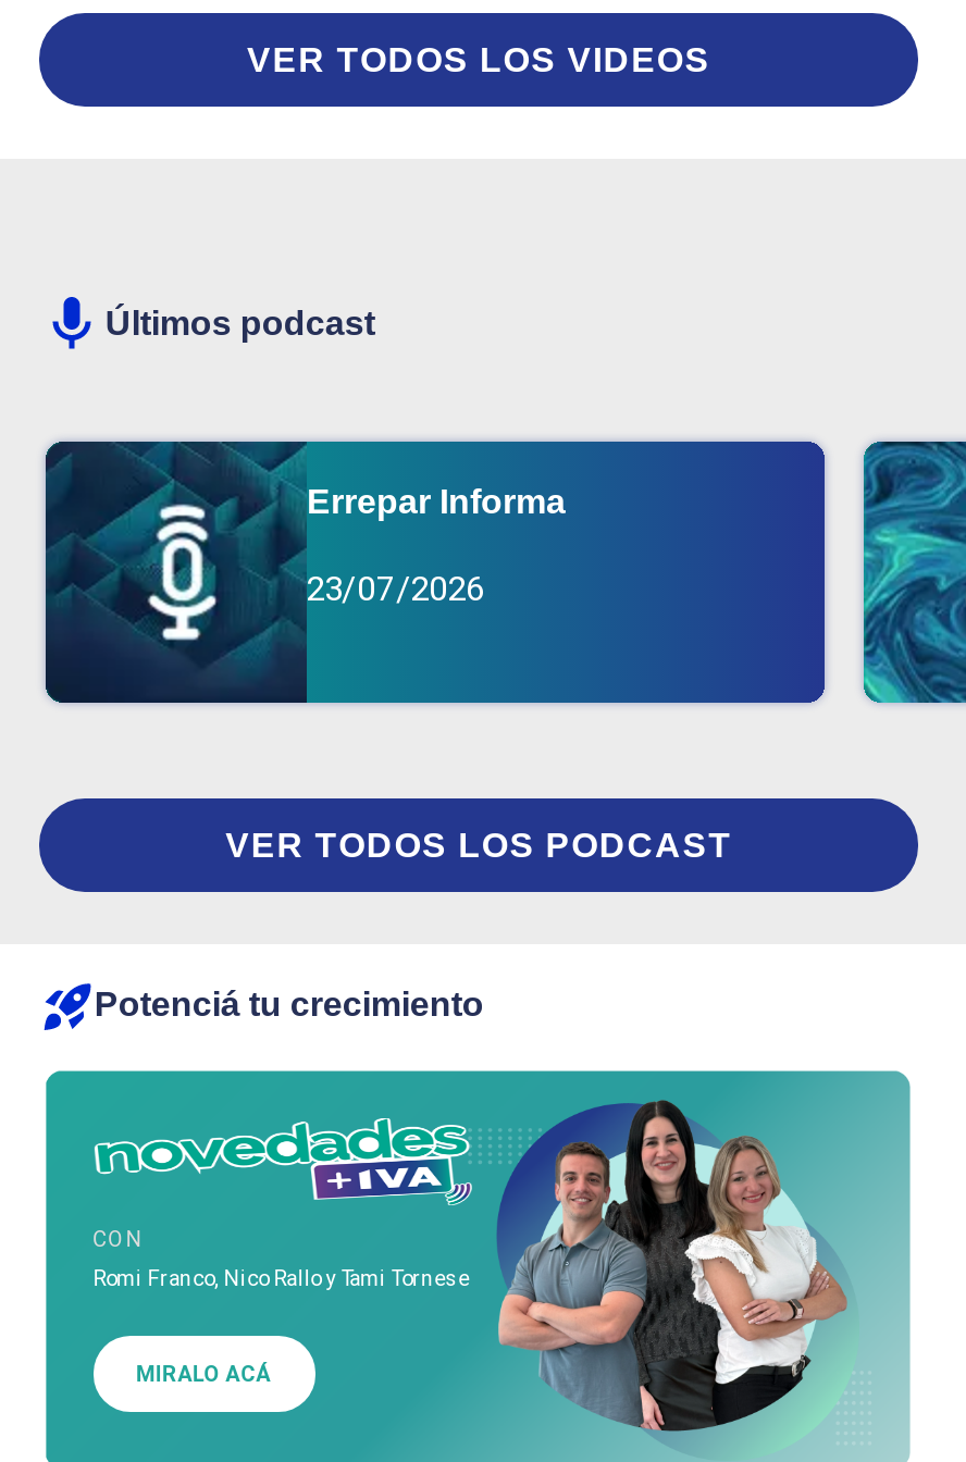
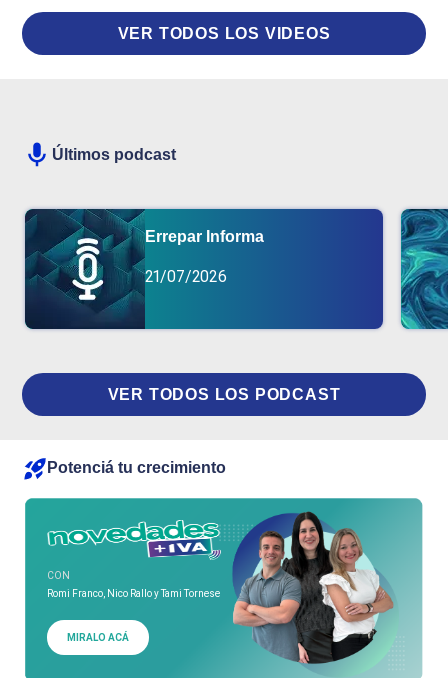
[307,567,487,609] 23/07/2026 -> [145,267,227,286] 21/07/2026

